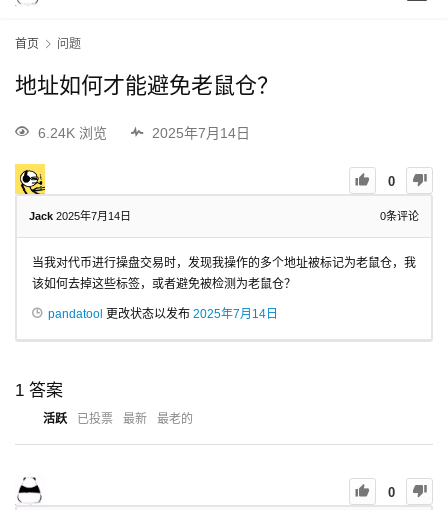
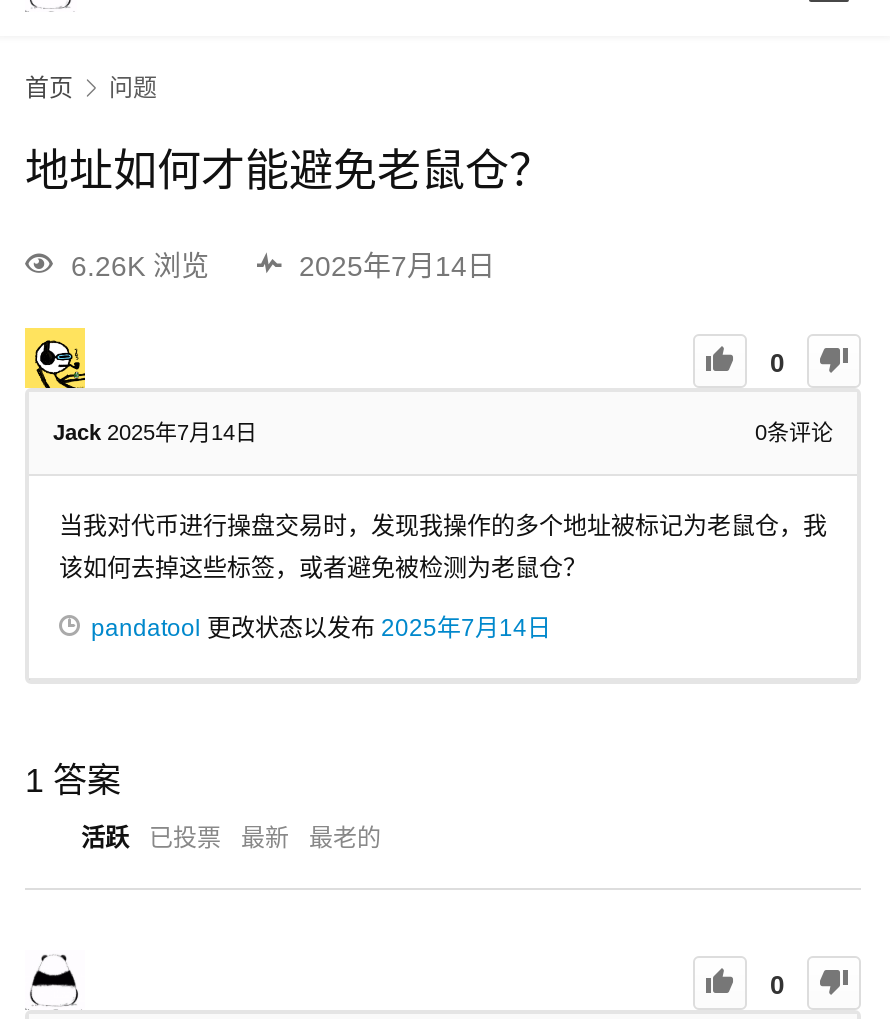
[38,124,107,140] 6.24K 浏览 -> [71,249,209,281] 6.26K 浏览

